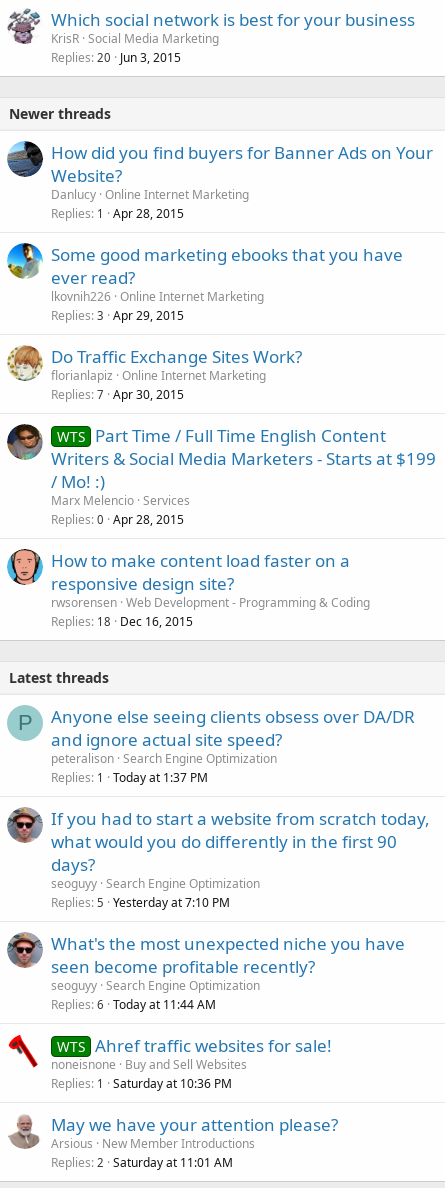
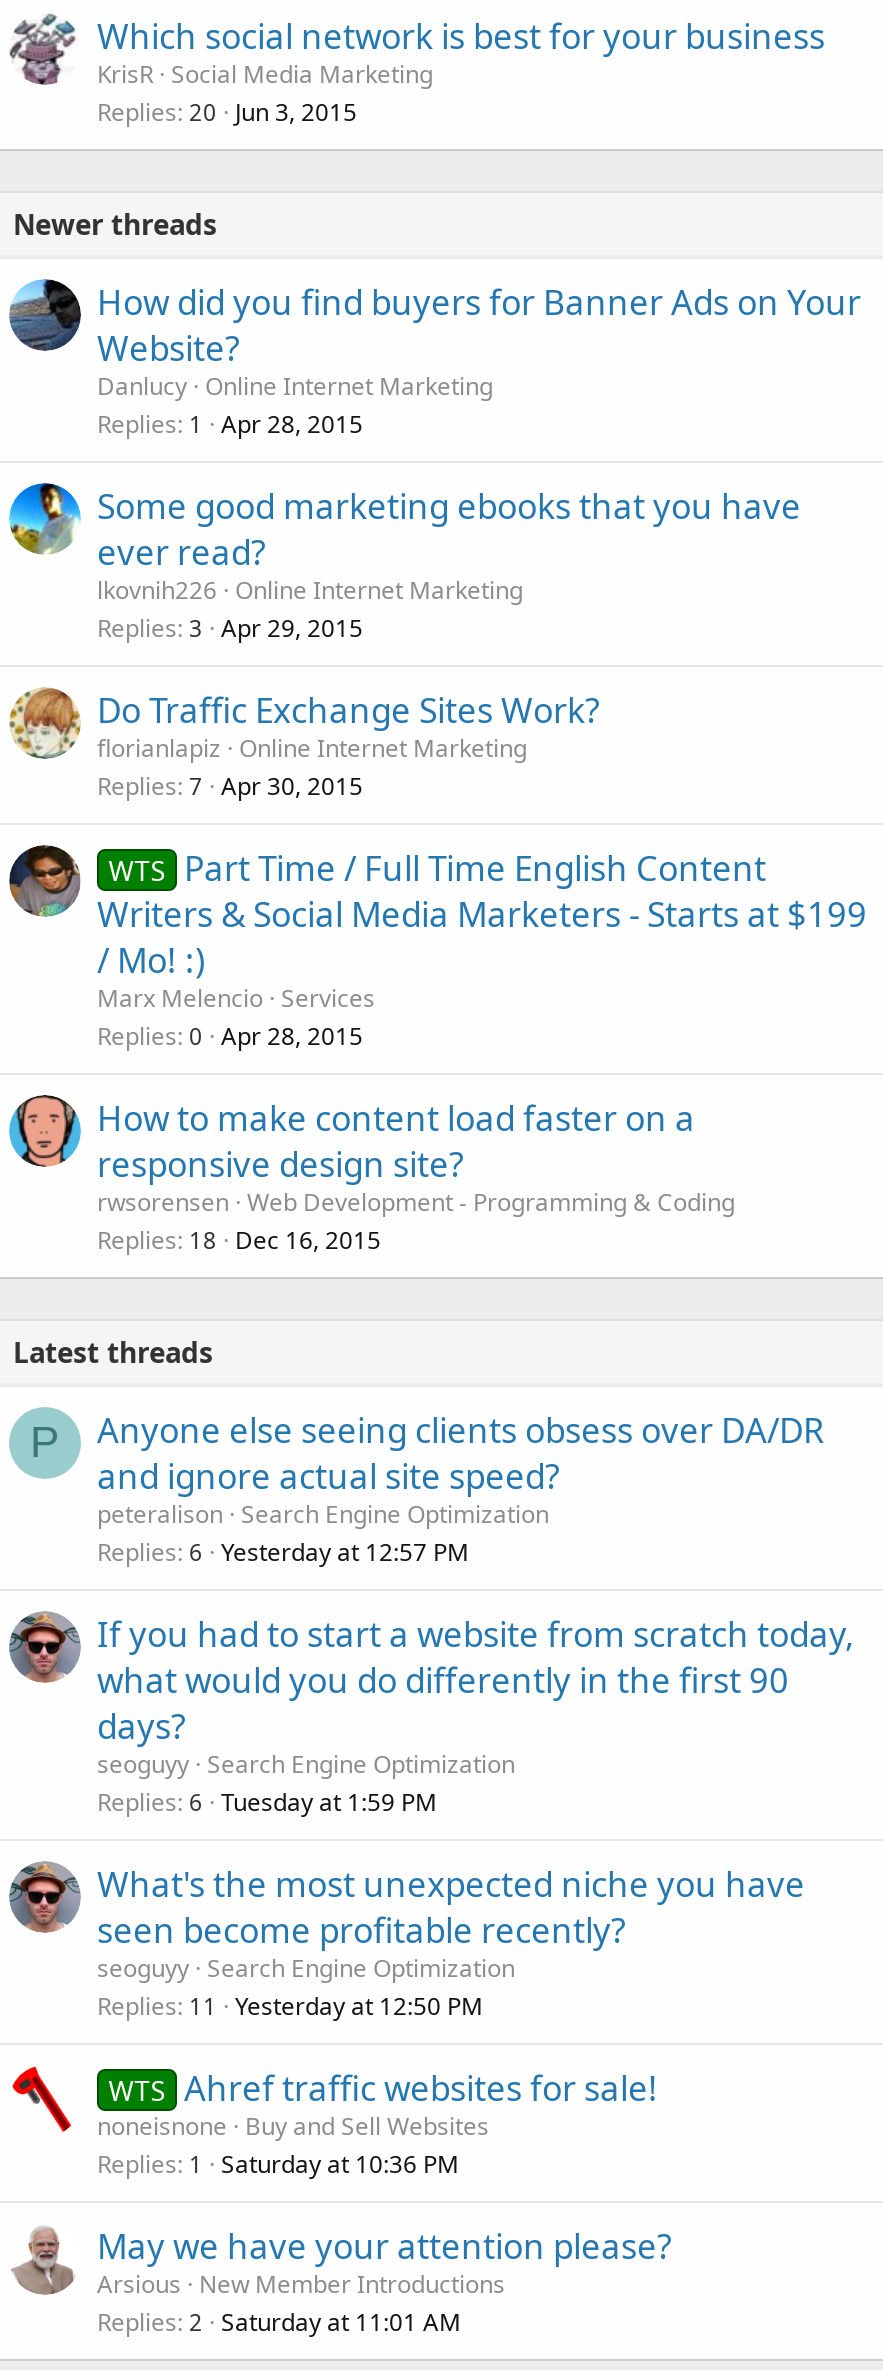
[51,769,208,786] Replies 1 Today at 1:37 PM -> [97,1535,469,1569] Replies 6 Yesterday at 12:57 PM
[51,894,230,911] Replies 5 Yesterday at 7:10 PM -> [97,1785,437,1819] Replies 6 Tuesday at 1:59 PM
[51,996,216,1013] Replies 6 Today at 11:44 AM -> [97,1989,483,2023] Replies 11 Yesterday at 12:50 PM

